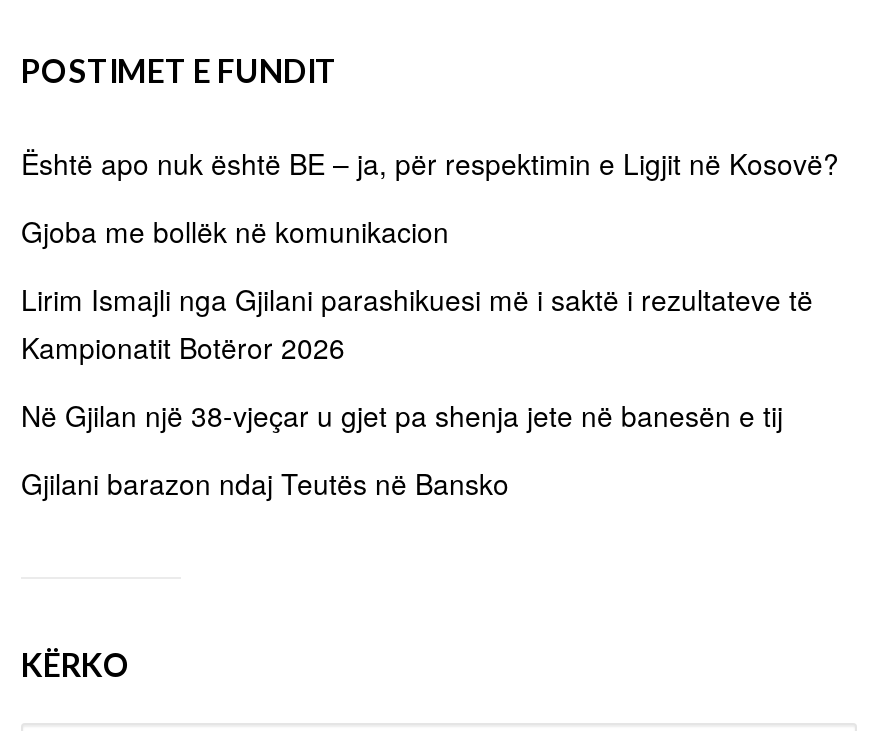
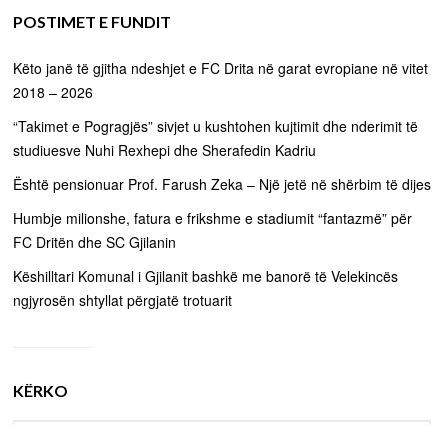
[21,142,839,182] Është apo nuk është BE – ja, për respektimin e Ligjit në Kosovë? -> [13,58,428,102] Këto janë të gjitha ndeshjet e FC Drita në garat evropiane në vitet | 2018 – 2026
[21,210,449,250] Gjoba me bollëk në komunikacion -> [13,116,418,160] “Takimet e Pogragjës” sivjet u kushtohen kujtimit dhe nderimit të | studiuesve Nuhi Rexhepi dhe Sherafedin Kadriu
[21,278,813,366] Lirim Ismajli nga Gjilani parashikuesi më i saktë i rezultateve të | Kampionatit Botëror 2026 -> [13,174,431,194] Është pensionuar Prof. Farush Zeka – Një jetë në shërbim të dijes
[21,394,783,434] Në Gjilan një 38-vjeçar u gjet pa shenja jete në banesën e tij -> [13,208,412,252] Humbje milionshe, fatura e frikshme e stadiumit “fantazmë” për | FC Dritën dhe SC Gjilanin
[21,462,509,502] Gjilani barazon ndaj Teutës në Bansko -> [13,266,398,310] Këshilltari Komunal i Gjilanit bashkë me banorë të Velekincës | ngjyrosën shtyllat përgjatë trotuarit

